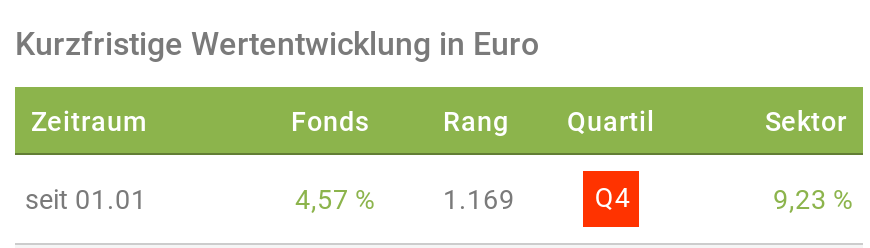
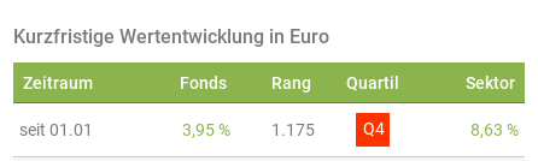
[295,184,375,216] 4,57 % -> [182,121,230,140] 3,95 %
[443,184,515,216] 1.169 -> [271,121,315,140] 1.175
[773,184,853,216] 9,23 % -> [470,121,519,140] 8,63 %

